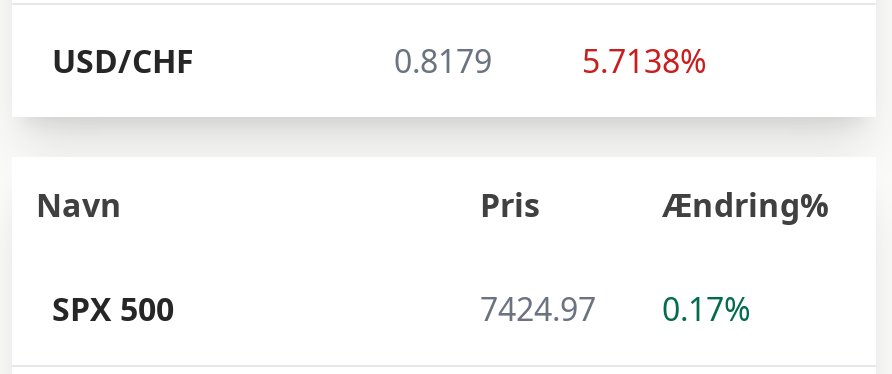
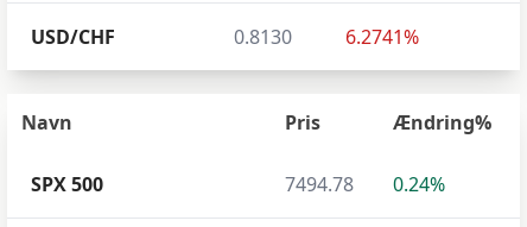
[394,40,492,84] 0.8179 -> [234,24,292,50] 0.8130
[582,40,706,84] 5.7138% -> [345,24,419,50] 6.2741%
[480,288,596,332] 7424.97 -> [285,171,354,197] 7494.78
[662,288,750,332] 0.17% -> [393,171,445,197] 0.24%

